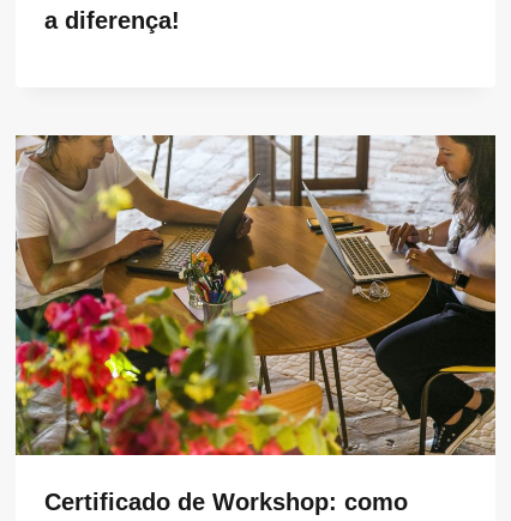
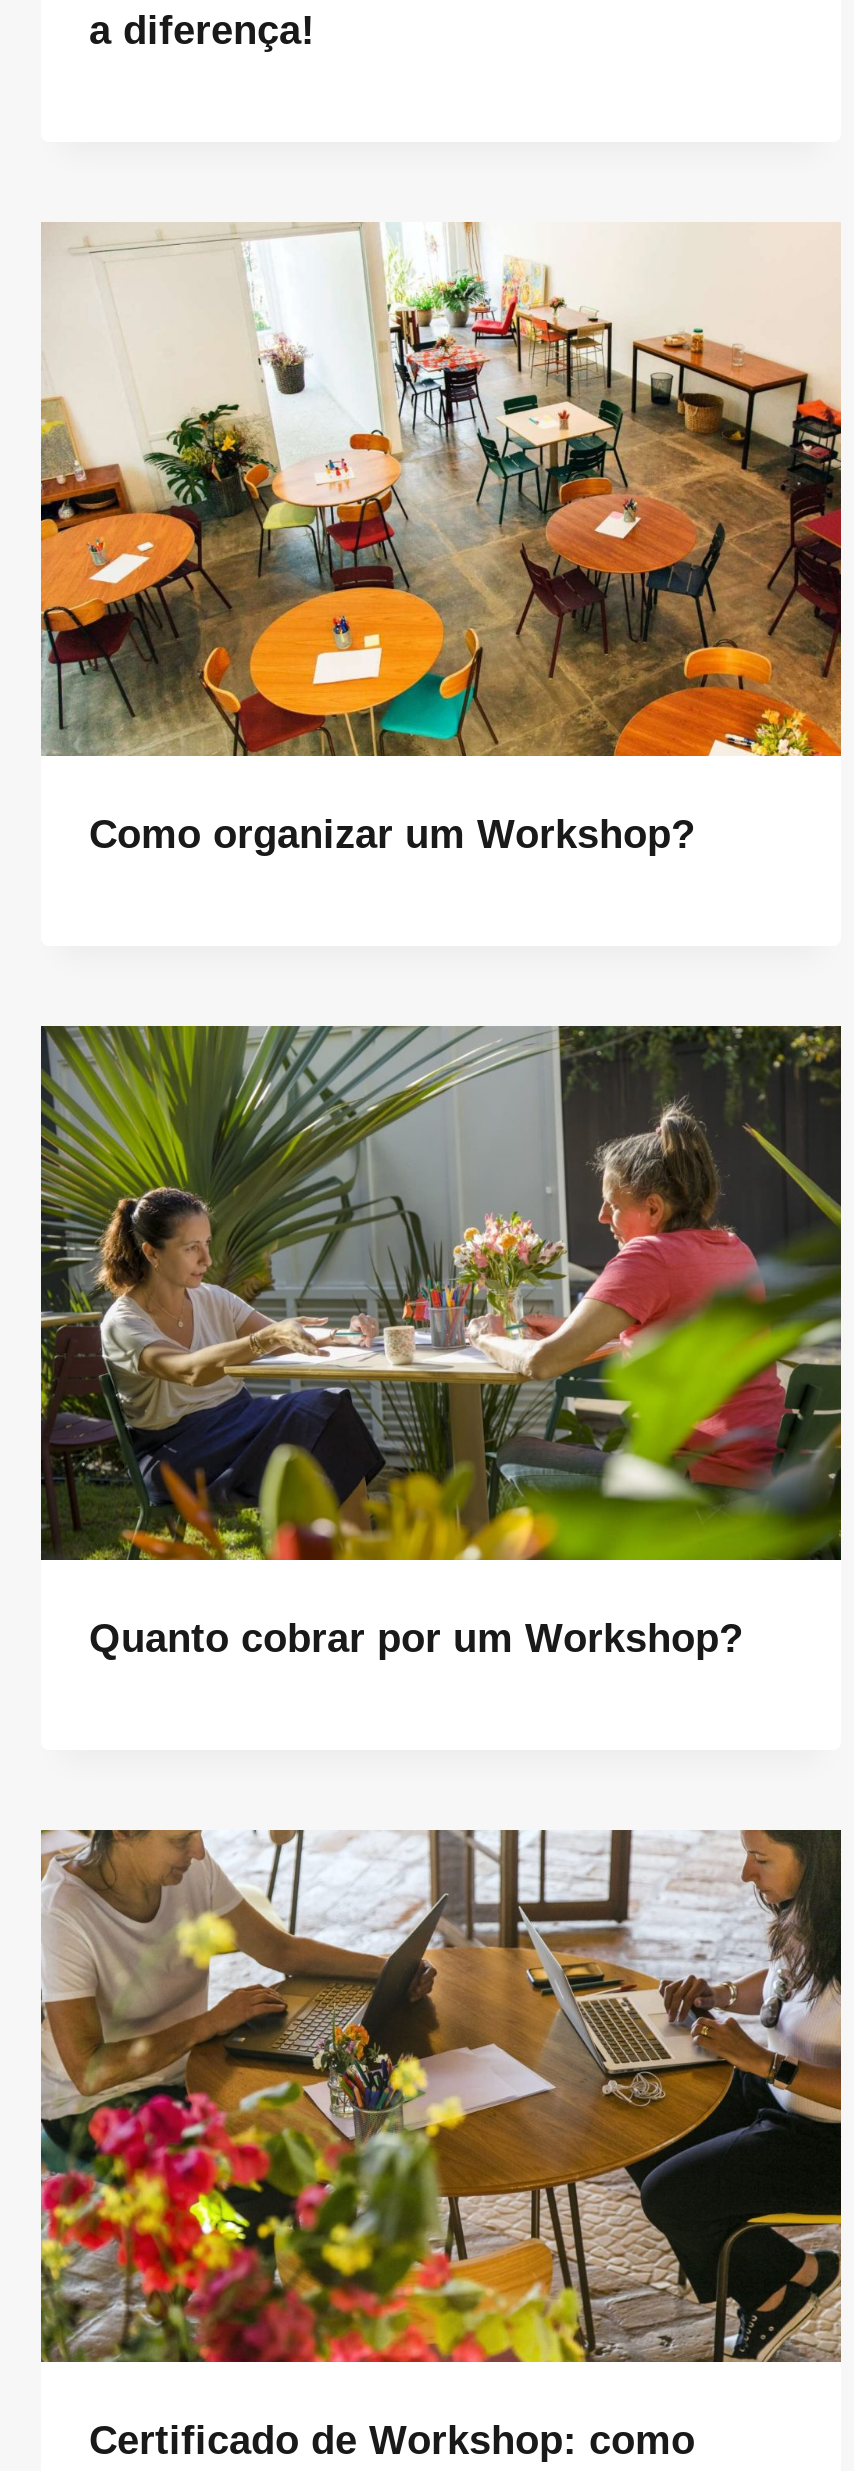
none -> [39,222,843,856] [image] | Como organizar um Workshop?
none -> [39,1022,843,1659] [image] | Quanto cobrar por um Workshop?

